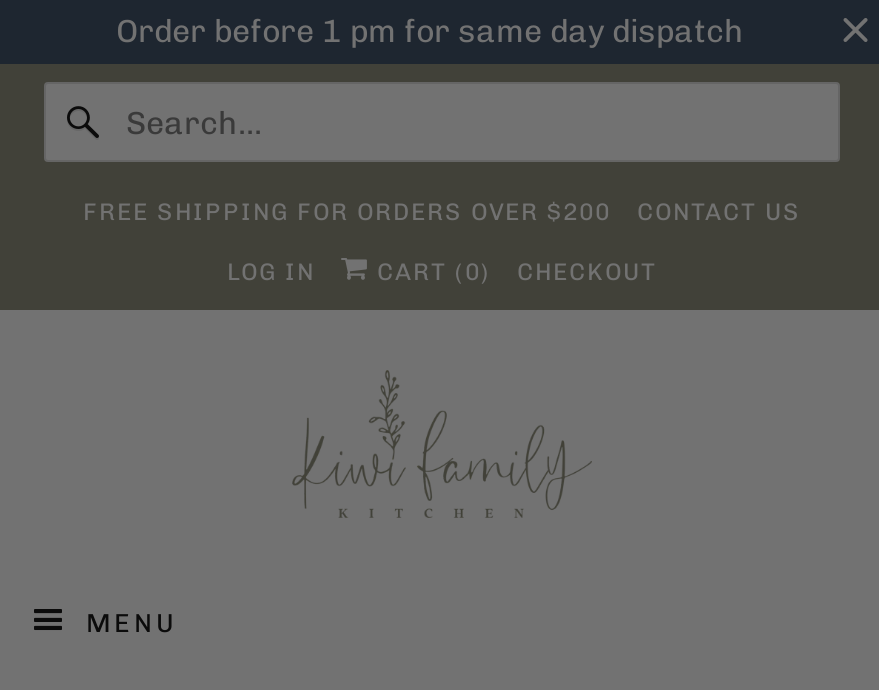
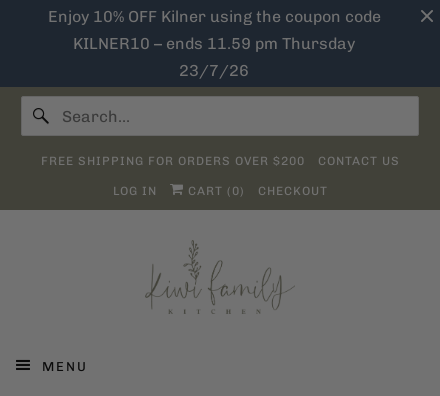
[116,12,744,50] Order before 1 pm for same day dispatch -> [47,7,380,80] Enjoy 10% OFF Kilner using the coupon code | KILNER10 – ends 11.59 pm Thursday | 23/7/26

